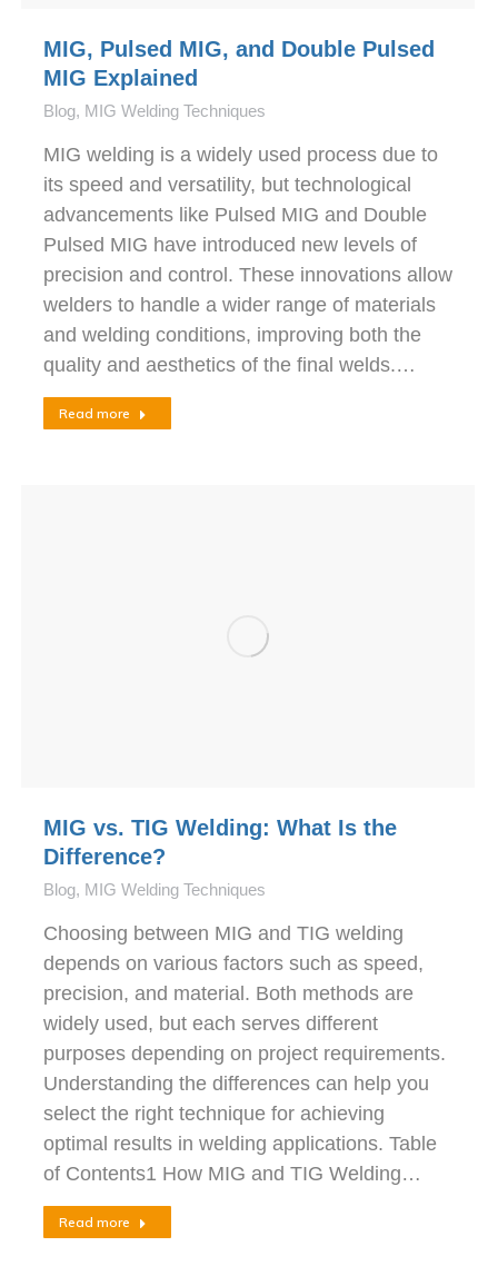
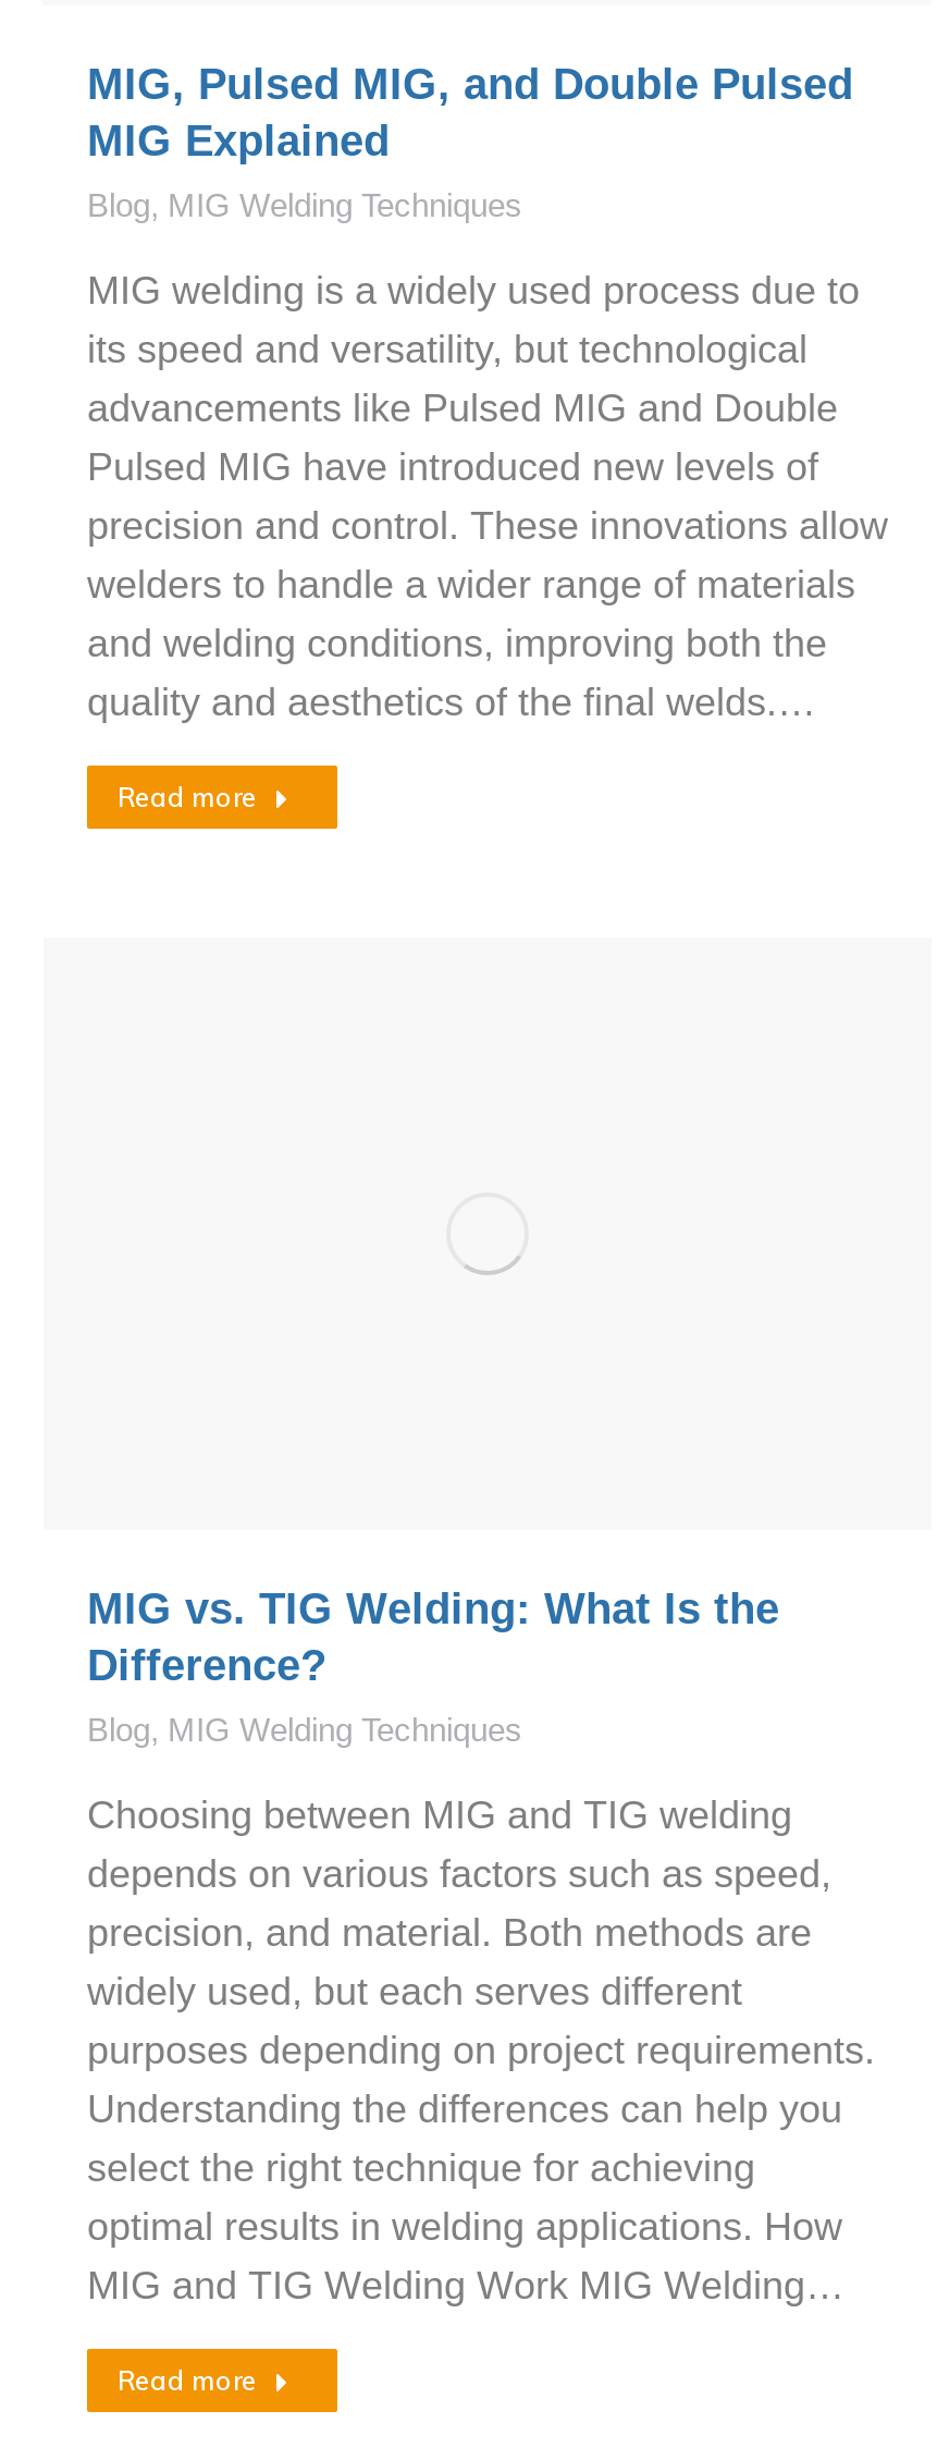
[43,1133,437,1155] optimal results in welding applications. Table -> [87,2205,842,2249] optimal results in welding applications. How
[43,1163,421,1185] of Contents1 How MIG and TIG Welding… -> [87,2264,844,2308] MIG and TIG Welding Work MIG Welding…

